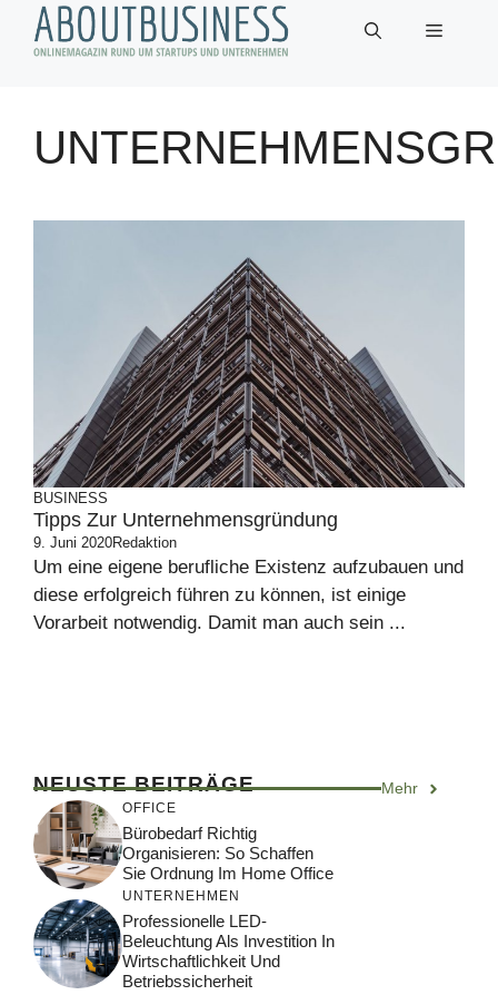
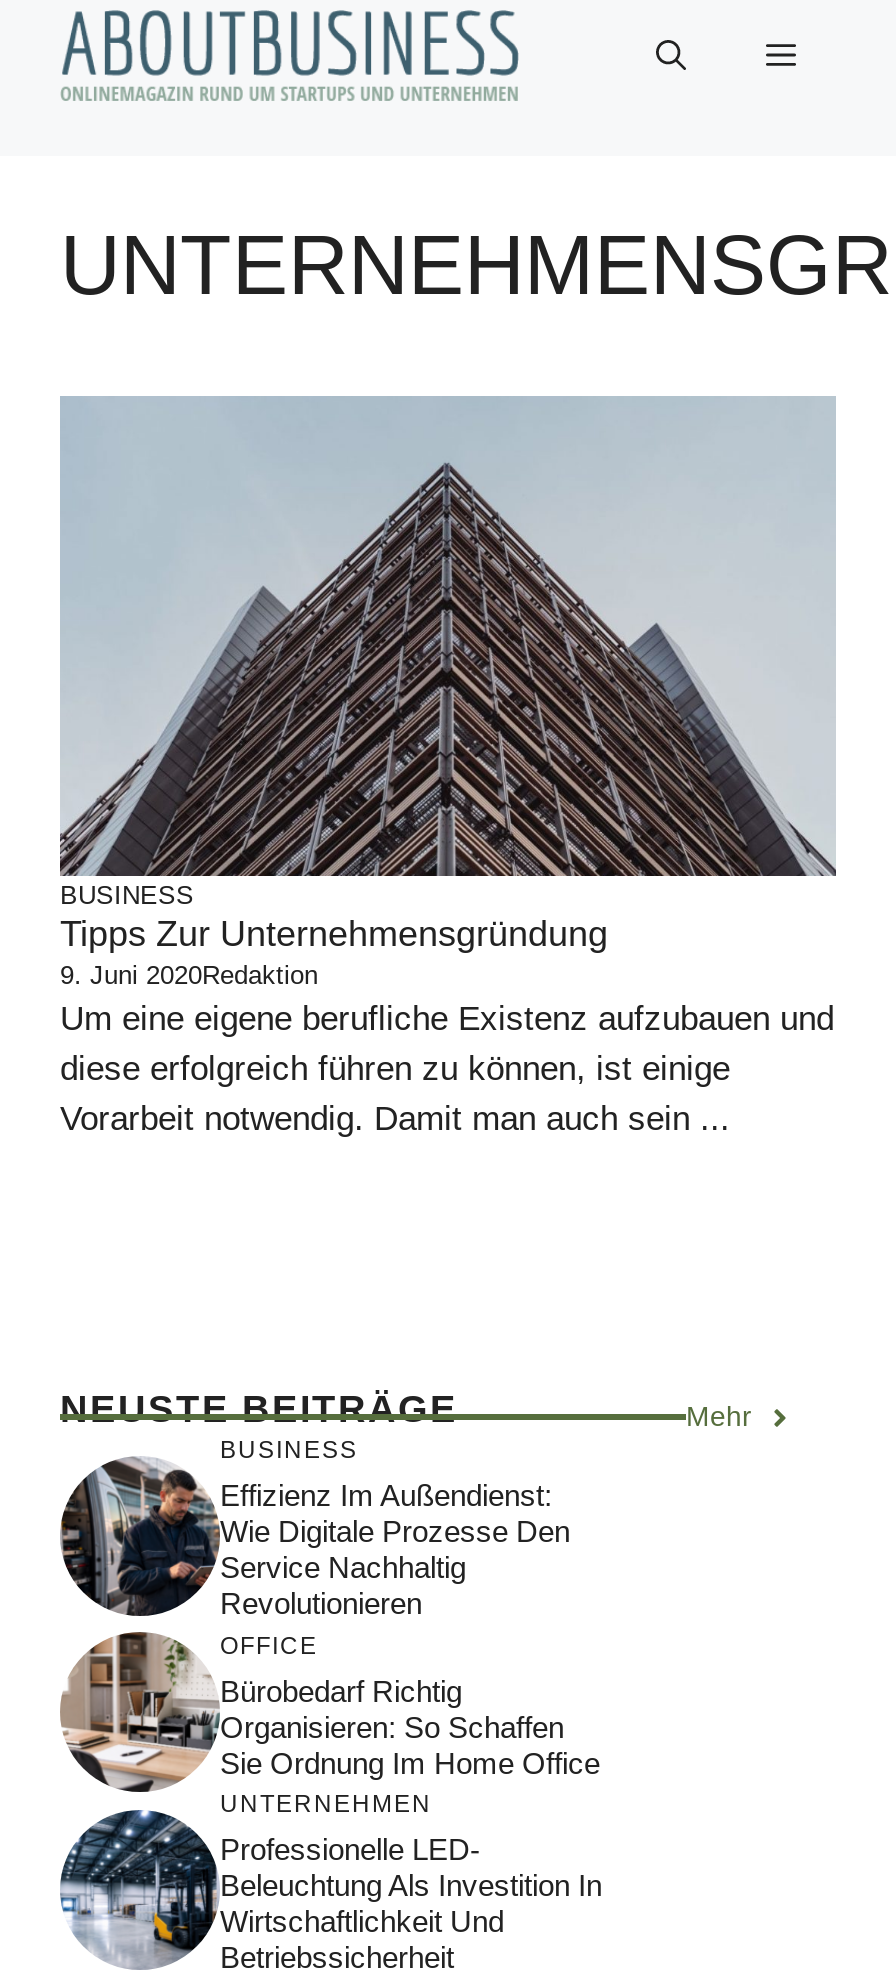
none -> [60,1436,570,1626] [image] | BUSINESS | Effizienz Im Außendienst: | Wie Digitale Prozesse Den | Service Nachhaltig | Revolutionieren

